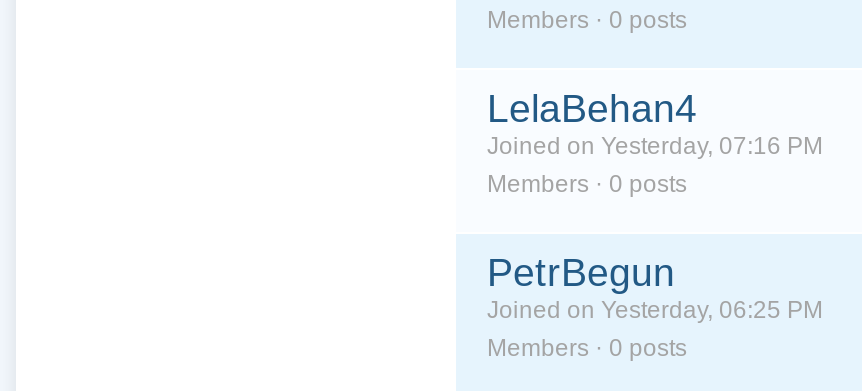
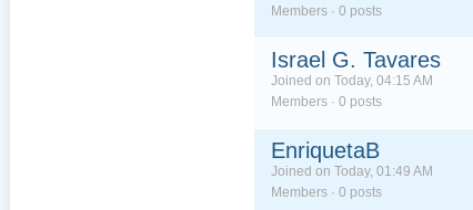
[487,86,823,160] LelaBehan4 | Joined on Yesterday, 07:16 PM -> [271,48,441,88] Israel G. Tavares | Joined on Today, 04:15 AM
[487,250,823,324] PetrBegun | Joined on Yesterday, 06:25 PM -> [271,138,434,179] EnriquetaB | Joined on Today, 01:49 AM

